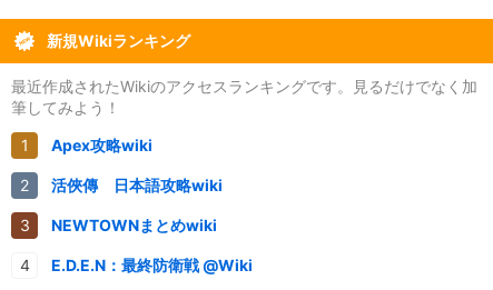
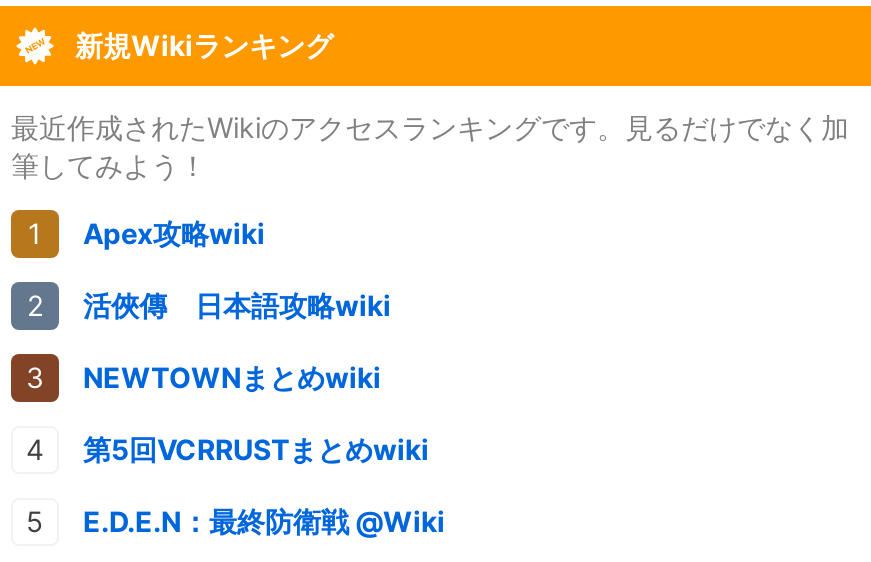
none -> [83,431,429,465] 第5回VCRRUSTまとめwiki

